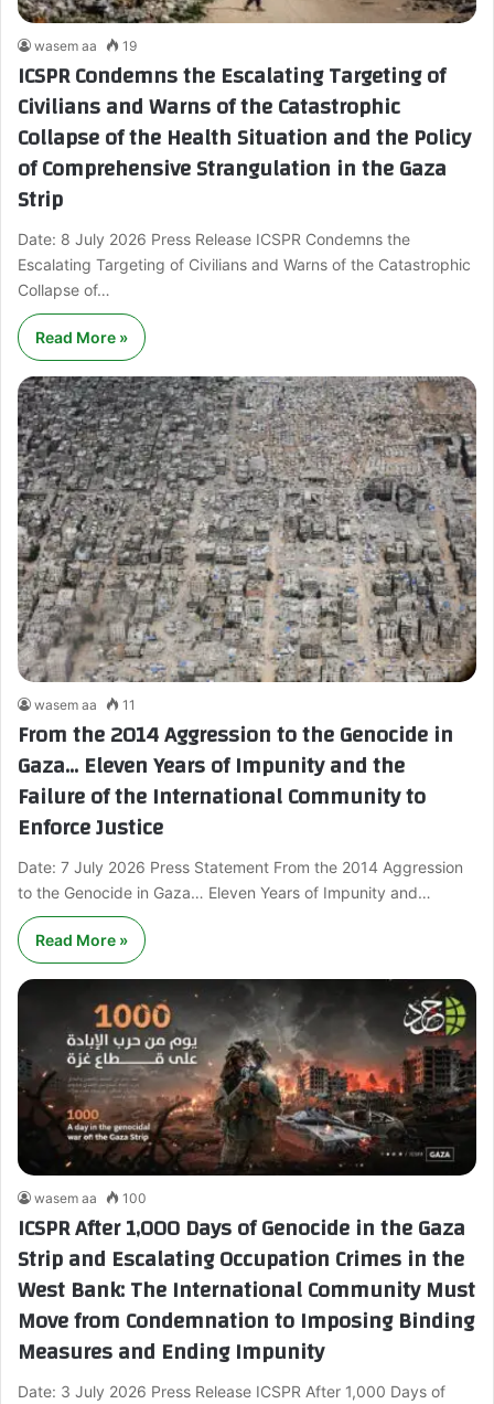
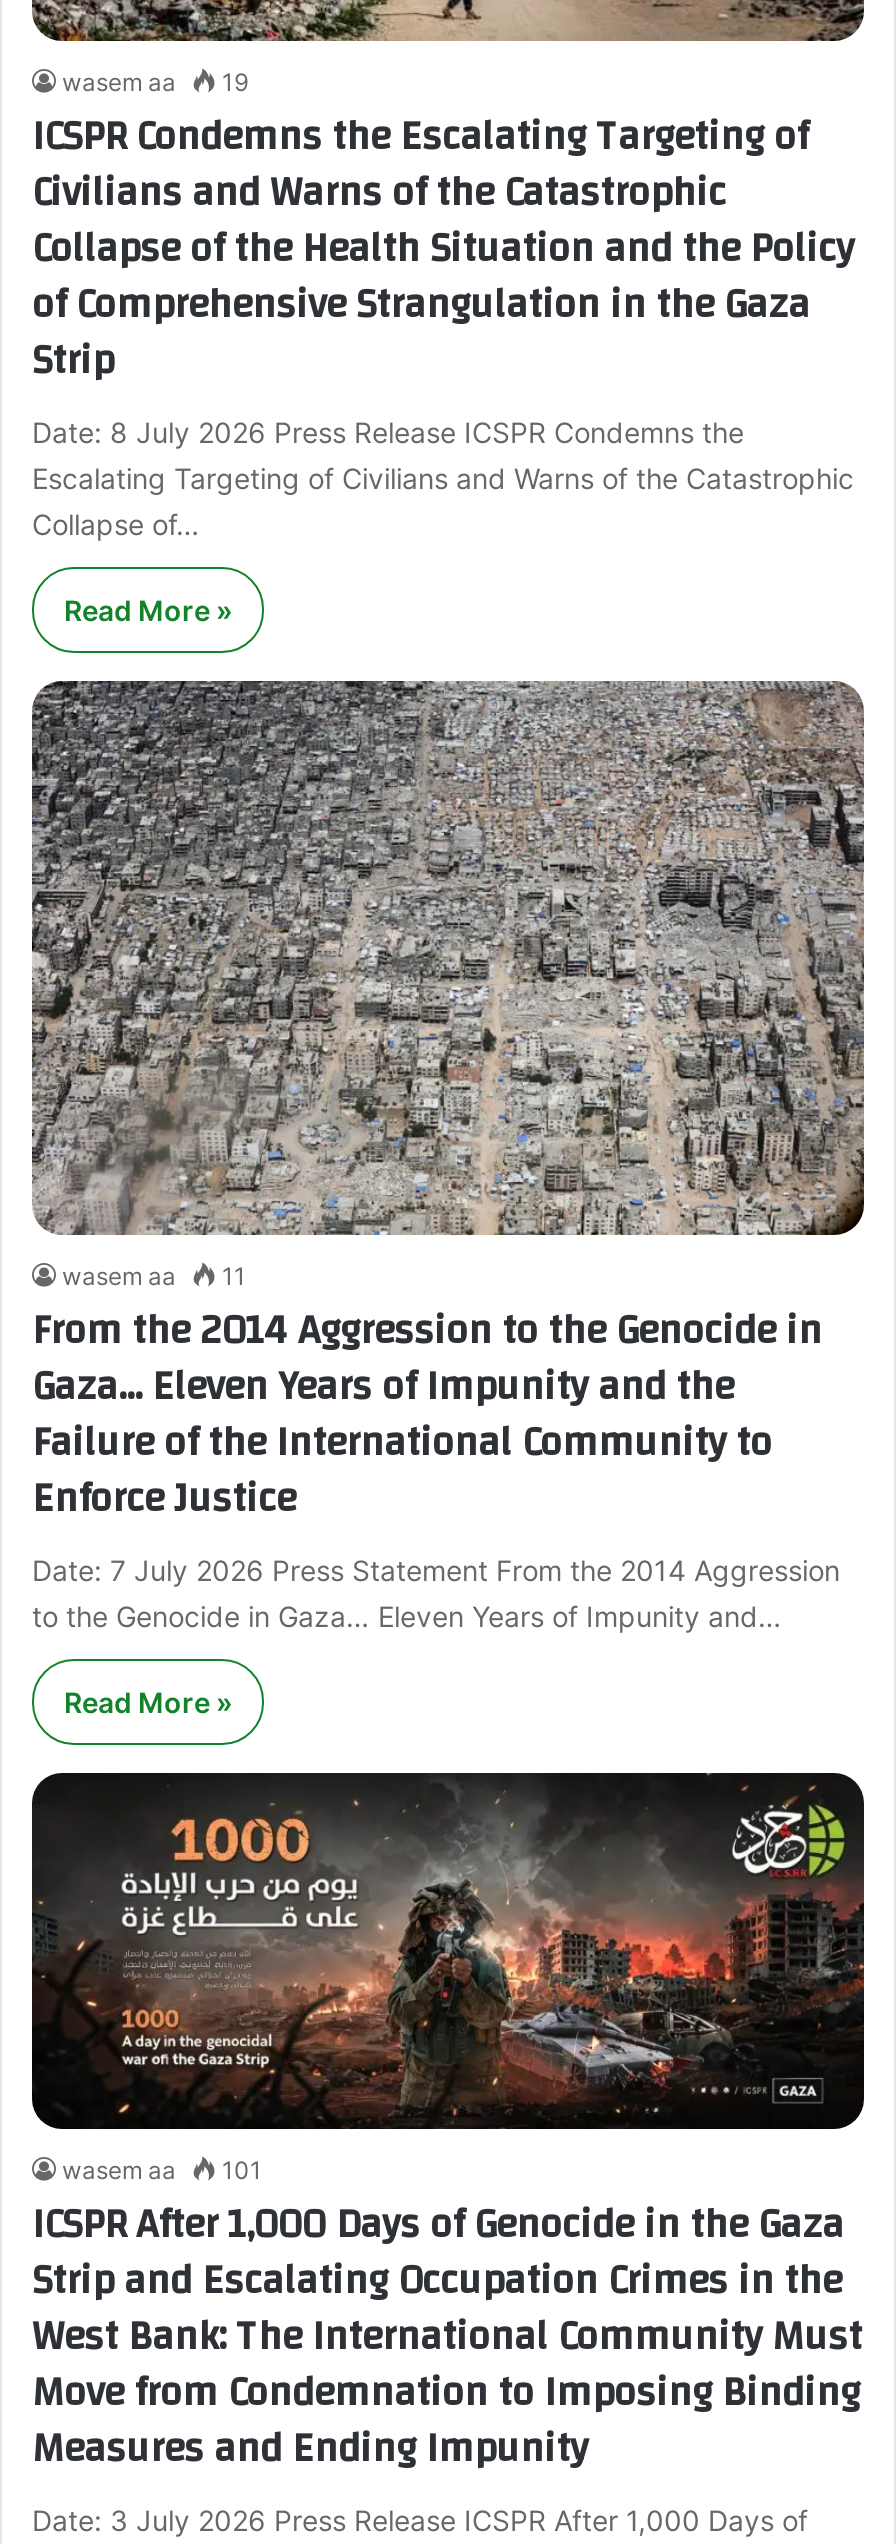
[34,1190,147,1207] wasem aa 100 -> [62,2156,262,2186] wasem aa 101

